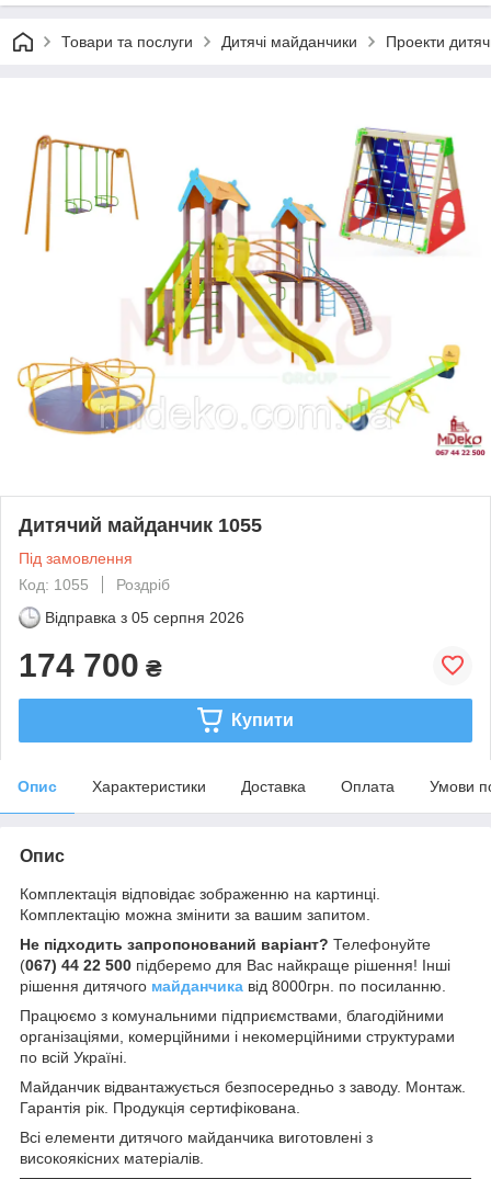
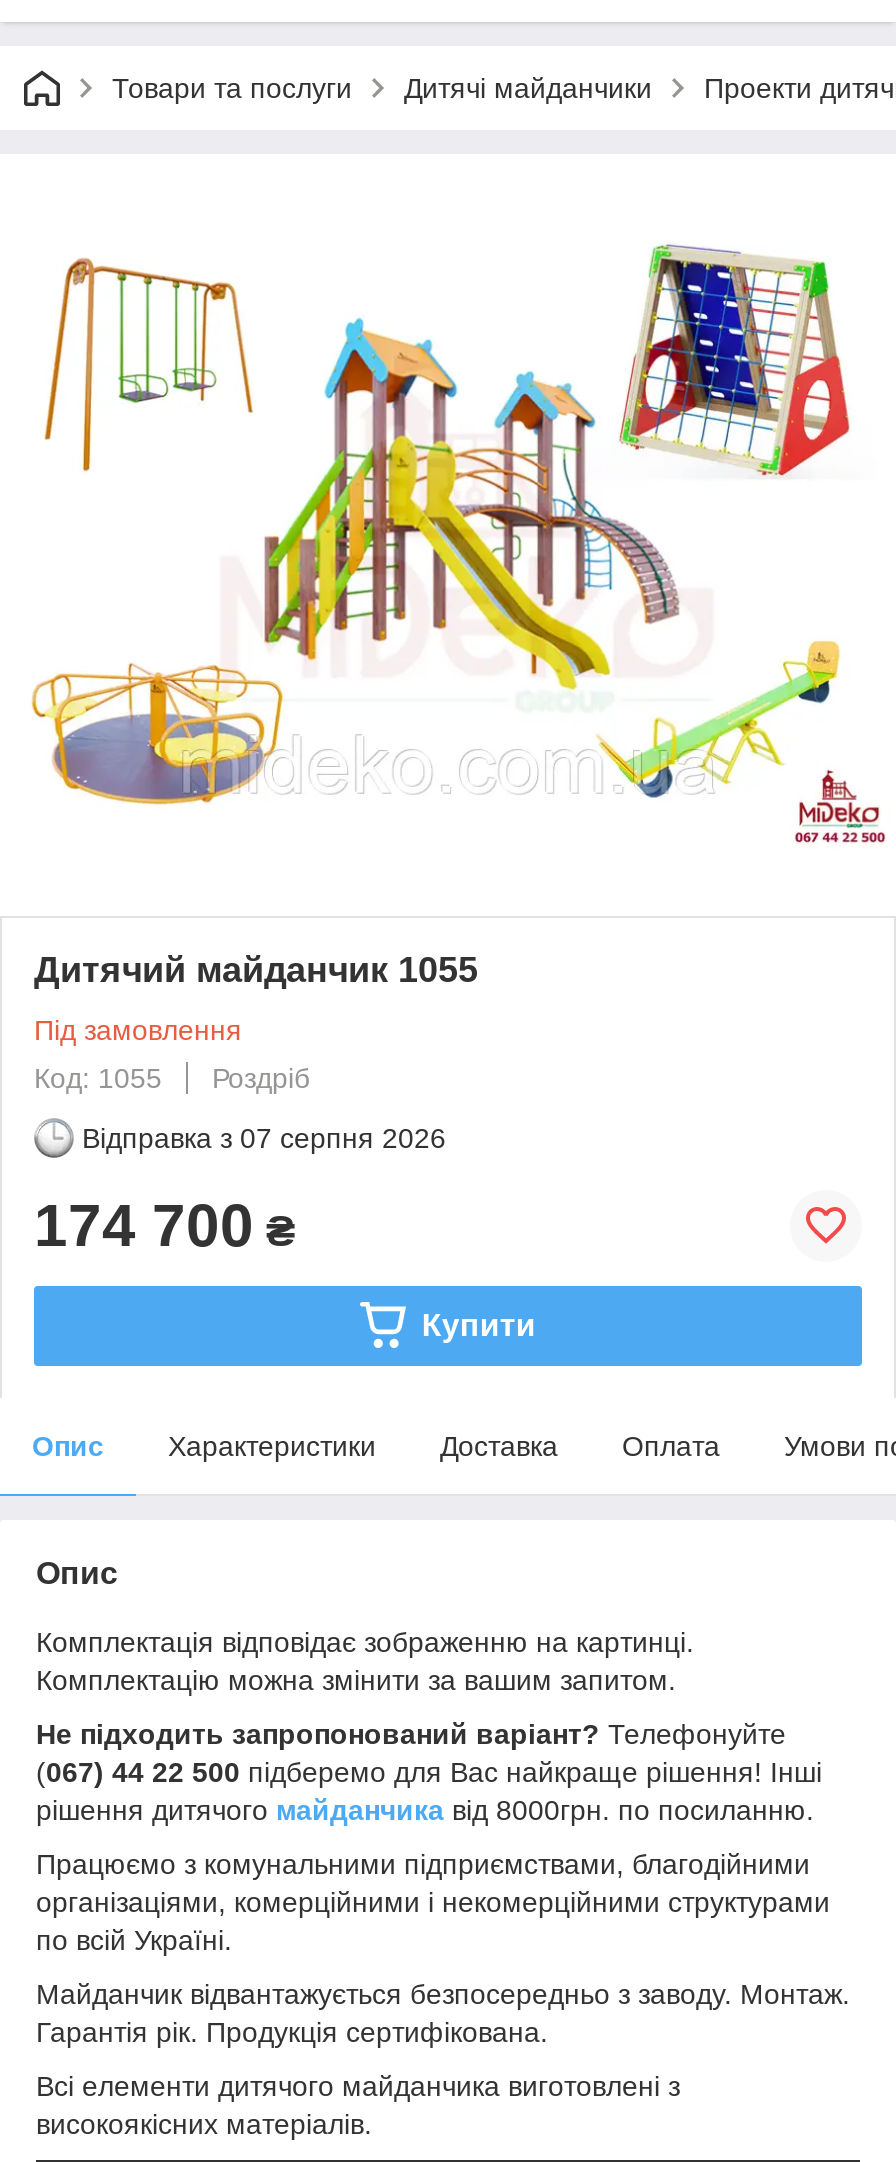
[45,608,244,626] Відправка з 05 серпня 2026 -> [82,1122,446,1154] Відправка з 07 серпня 2026

